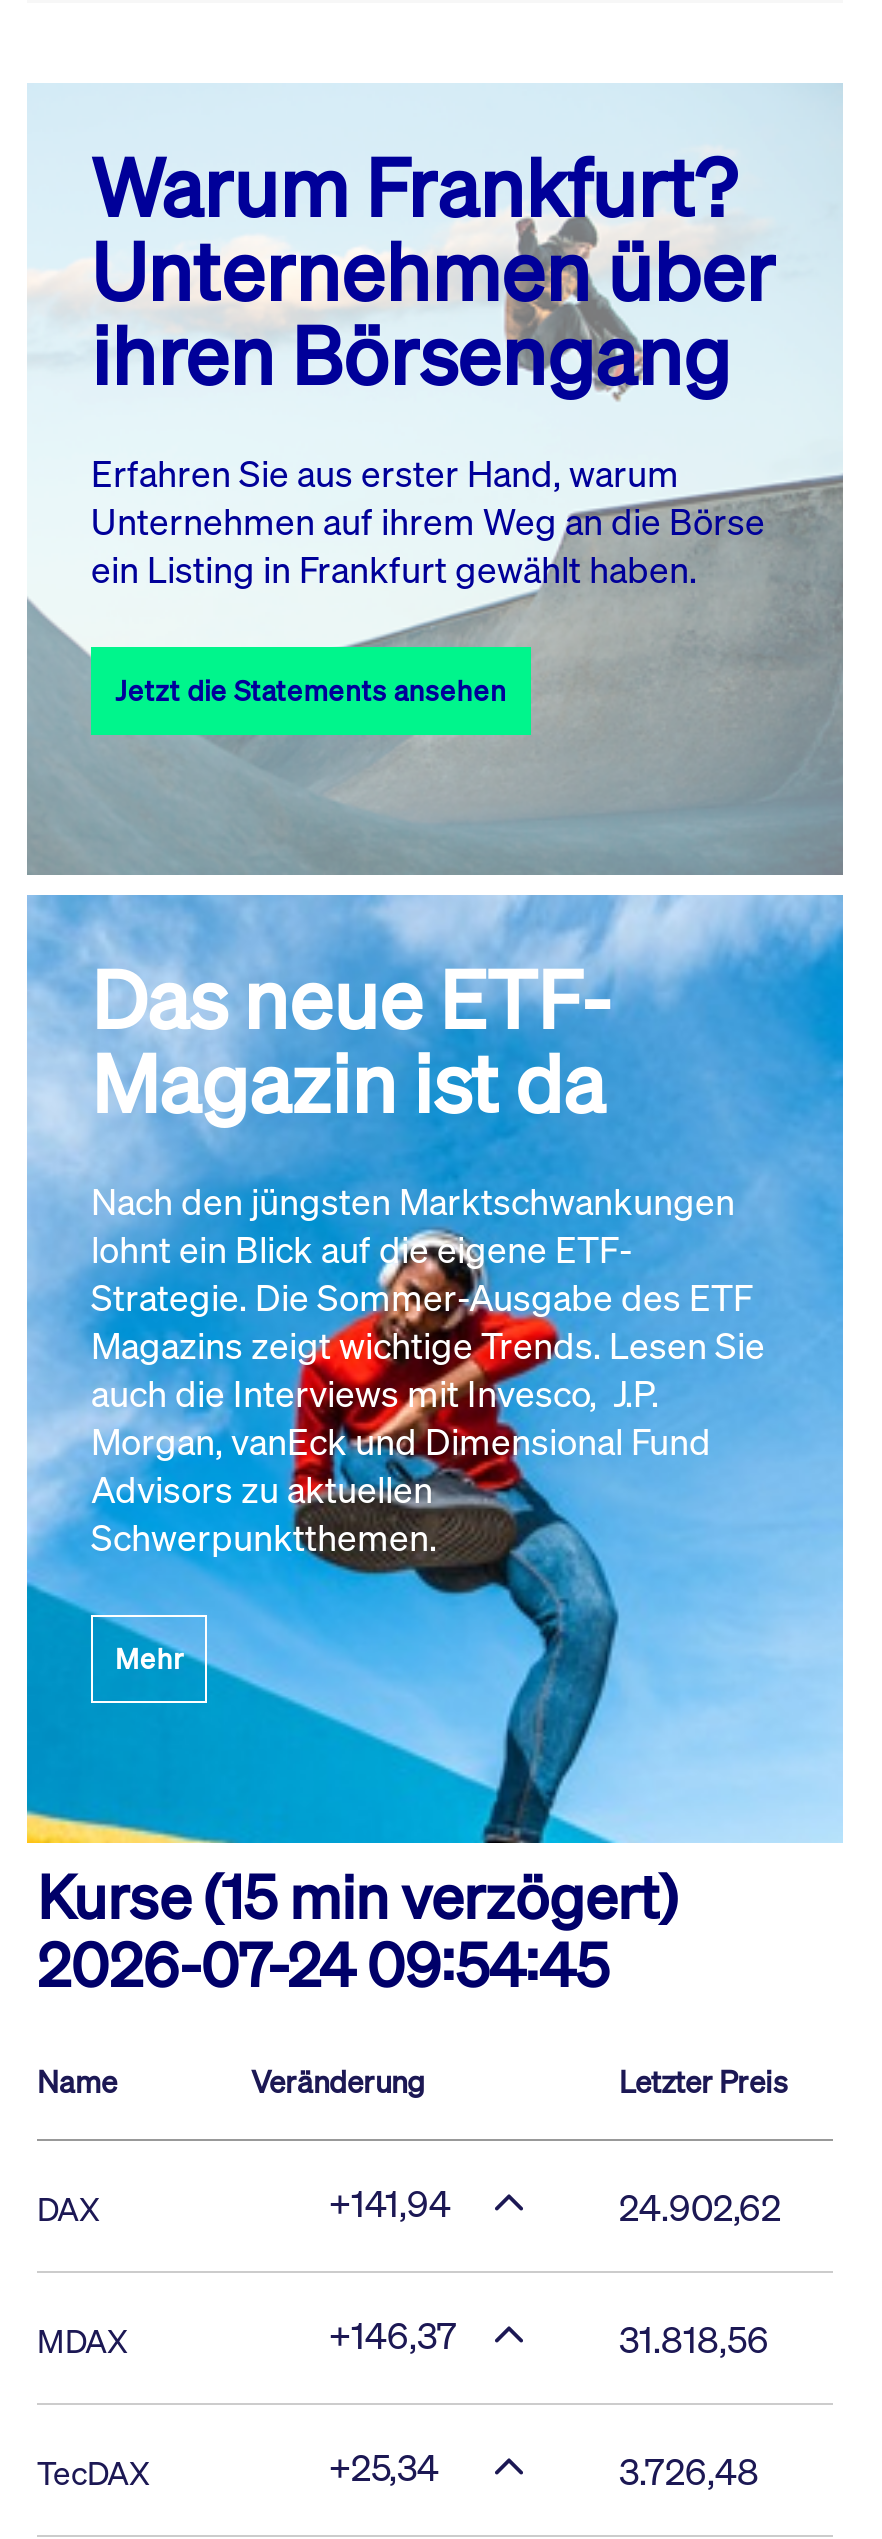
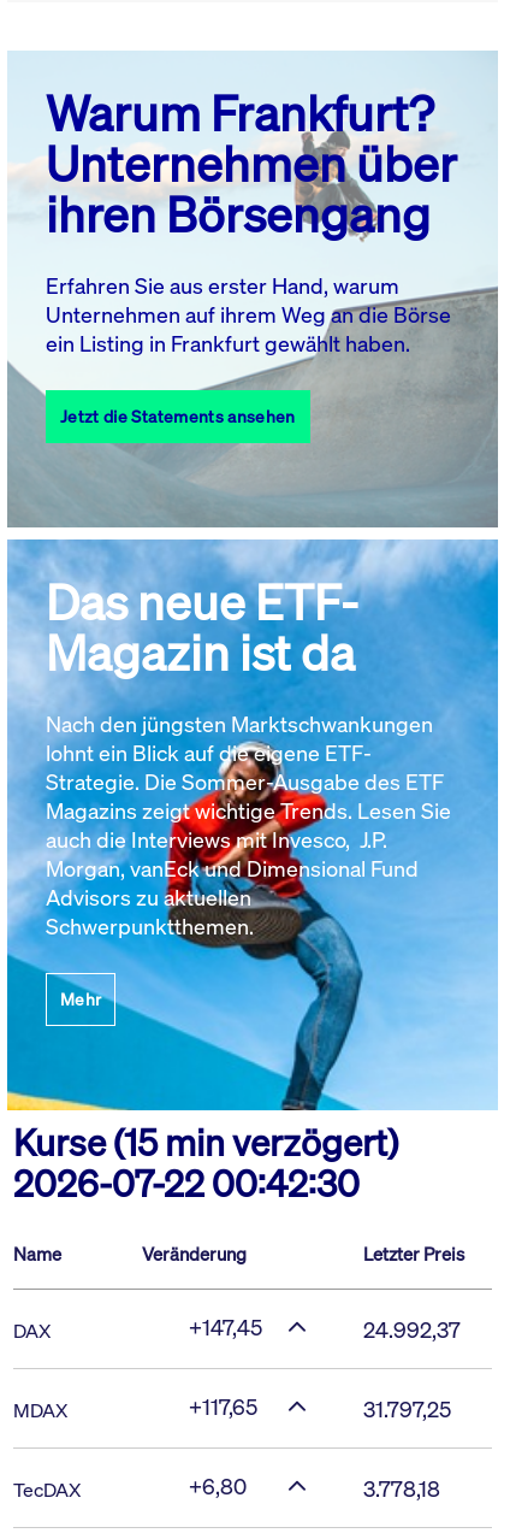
[37,1925,609,2005] 2026-07-24 09:54:45 -> [13,1160,360,1208] 2026-07-22 00:42:30
[329,2179,451,2227] +141,94 -> [189,1313,262,1342] +147,45
[619,2183,781,2231] 24.902,62 -> [363,1315,461,1344] 24.992,37
[329,2311,457,2359] +146,37 -> [189,1392,257,1421] +117,65
[619,2315,769,2363] 31.818,56 -> [363,1394,451,1423] 31.797,25
[329,2443,439,2491] +25,34 -> [189,1472,247,1500] +6,80
[619,2447,759,2495] 3.726,48 -> [363,1474,440,1503] 3.778,18

